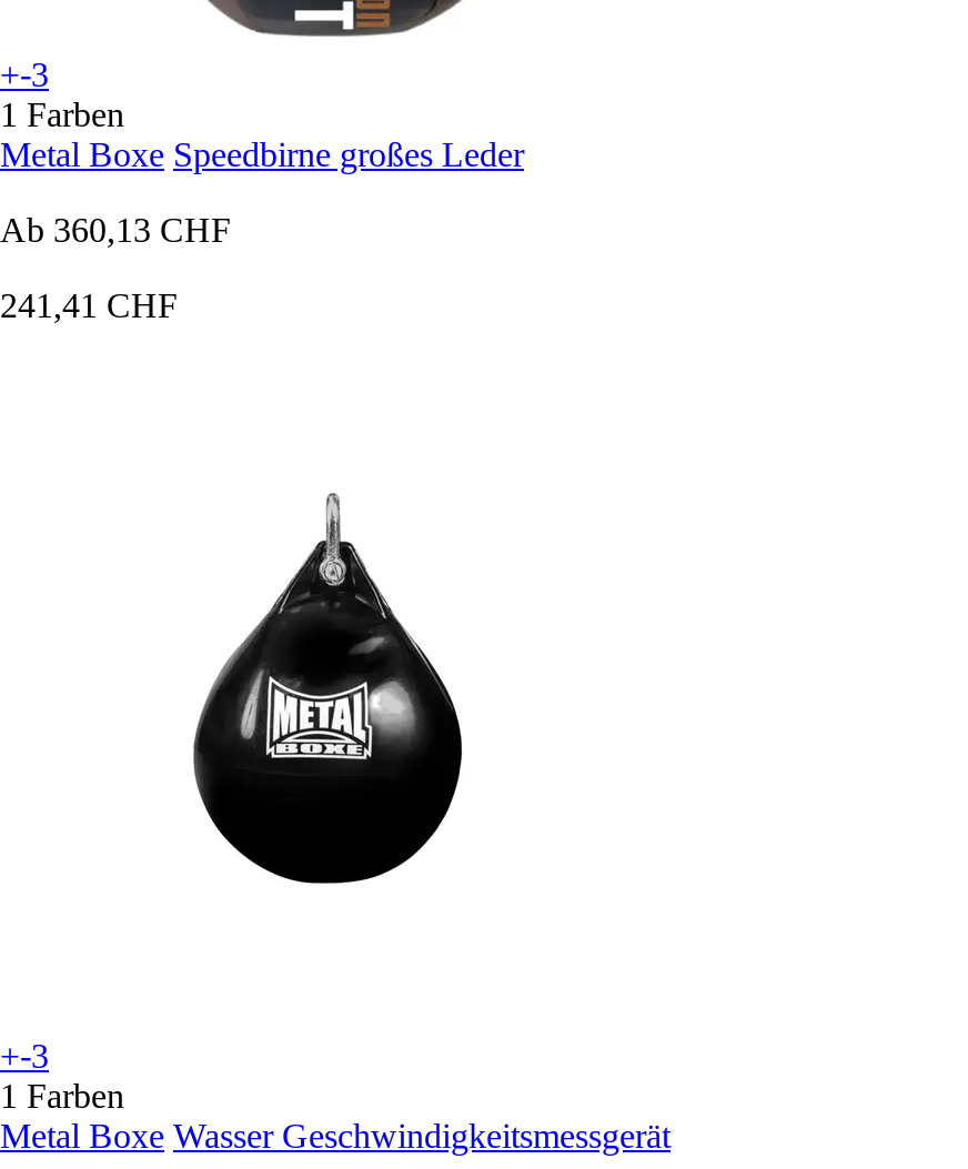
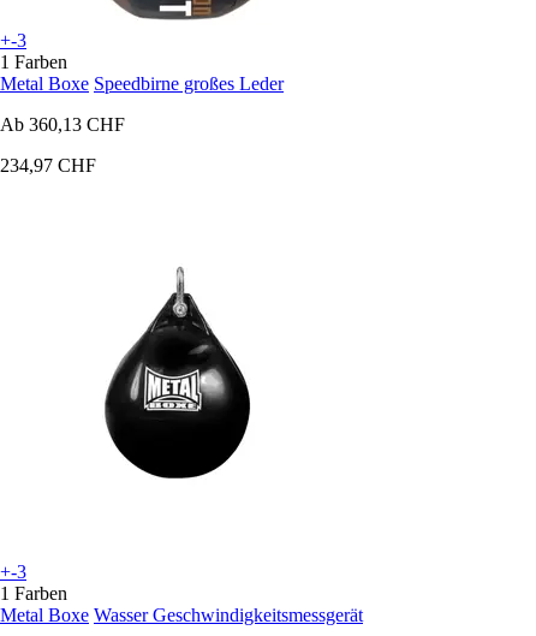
[0,287,178,325] 241,41 CHF -> [0,155,96,176] 234,97 CHF

